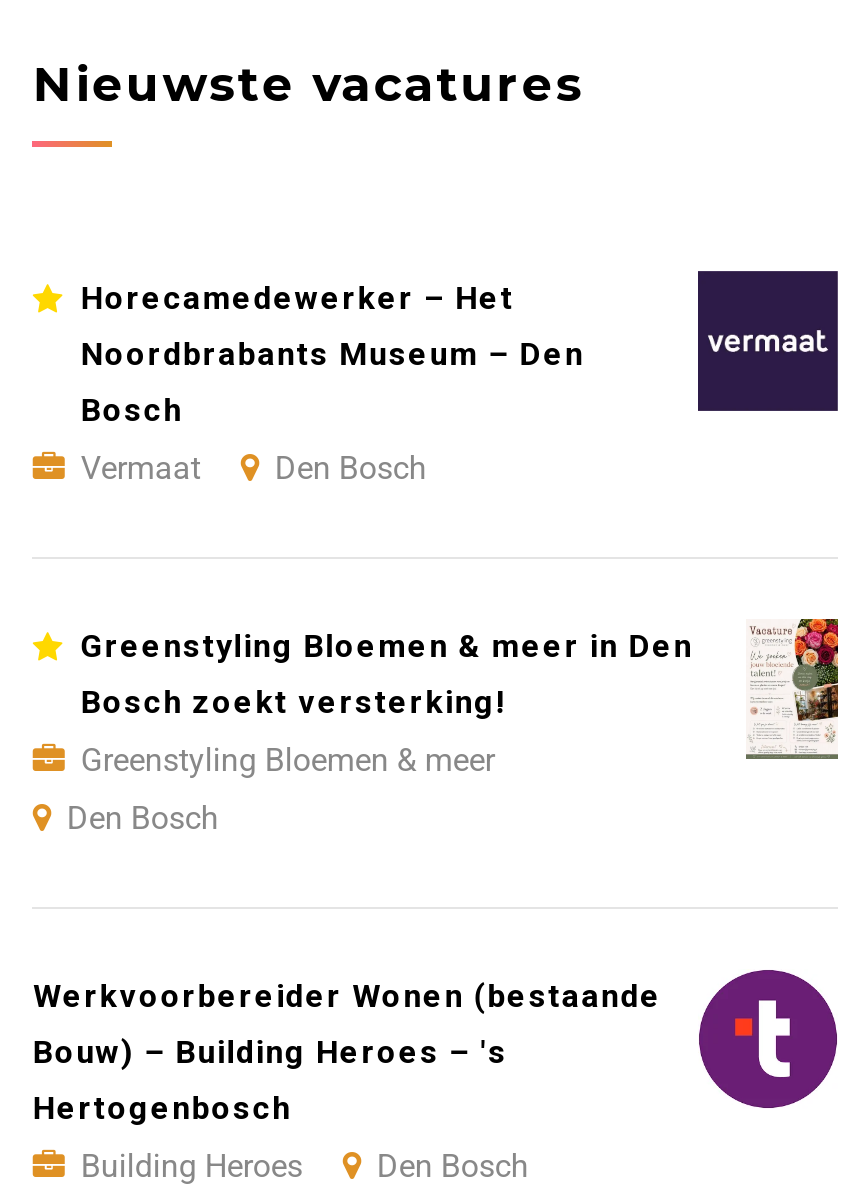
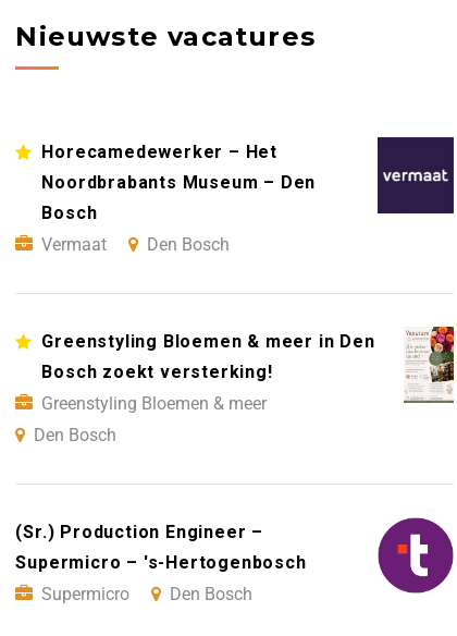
[33,976,662,1184] Werkvoorbereider Wonen (bestaande | Bouw) – Building Heroes – 's | Hertogenbosch | Building Heroes -> [16,522,306,605] (Sr.) Production Engineer – | Supermicro – 's-Hertogenbosch | Supermicro

